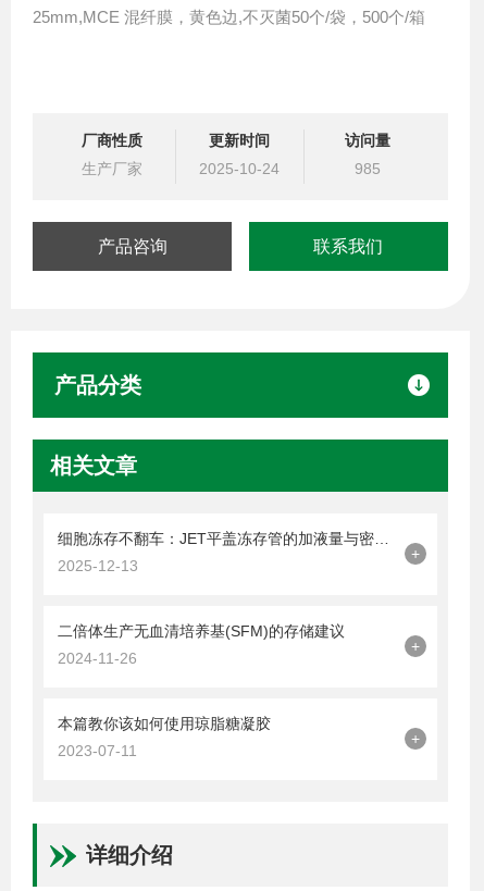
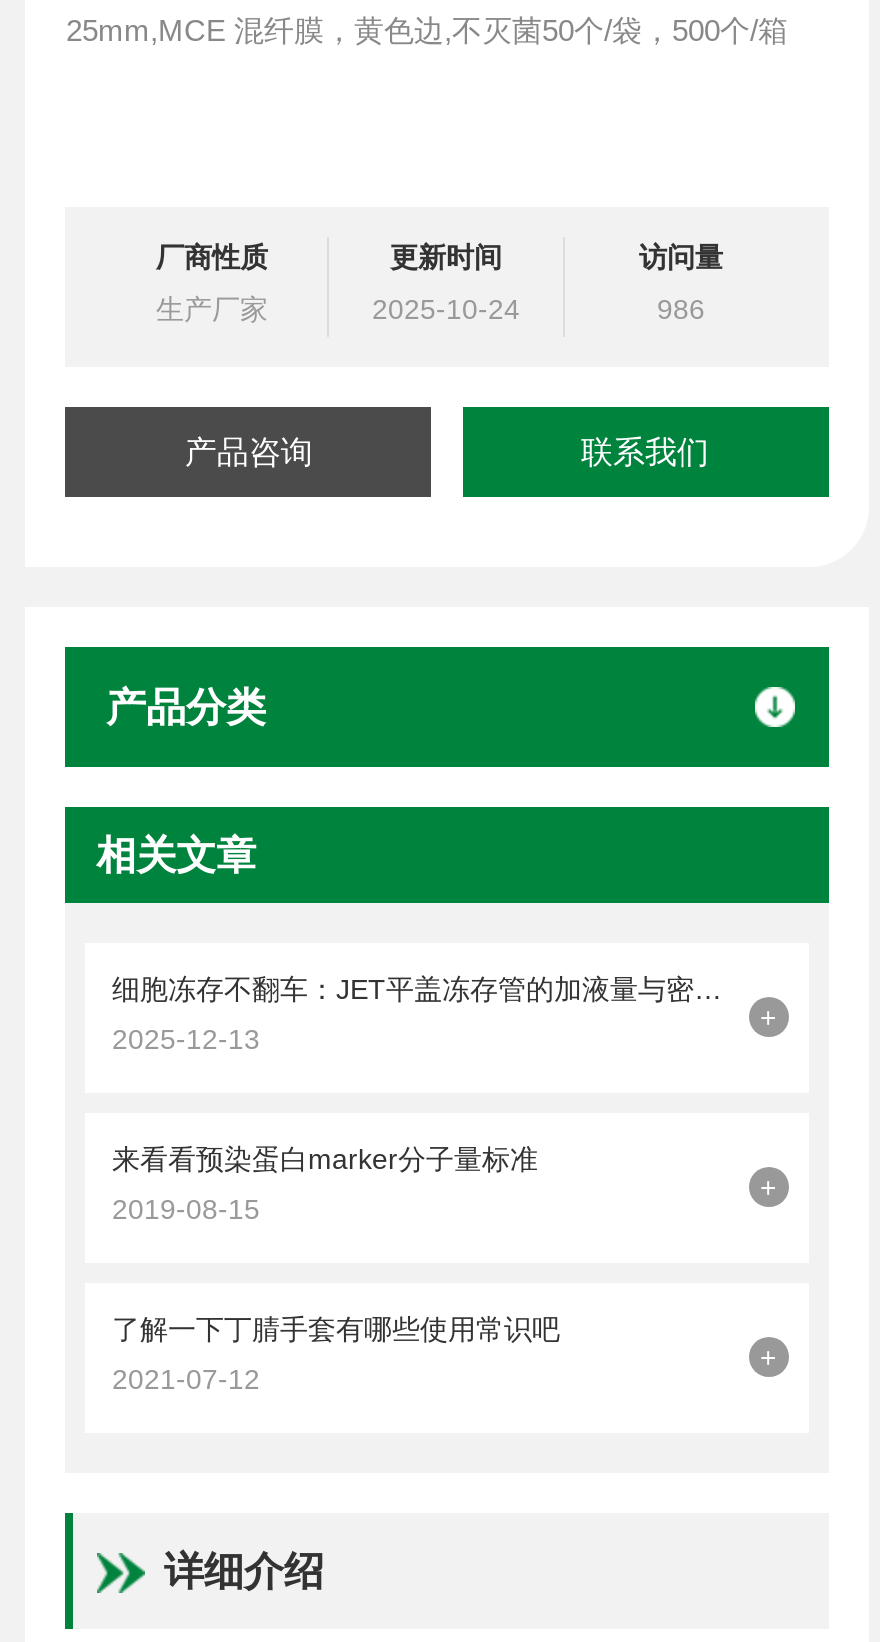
[355,160,381,177] 985 -> [657,293,705,325] 986
[58,622,345,640] 二倍体生产无血清培养基(SFM)的存储建议 -> [112,1143,538,1175] 来看看预染蛋白marker分子量标准
[58,649,137,667] 2024-11-26 -> [112,1193,260,1225] 2019-08-15
[58,715,271,732] 本篇教你该如何使用琼脂糖凝胶 -> [112,1313,560,1345] 了解一下丁腈手套有哪些使用常识吧
[58,742,137,759] 2023-07-11 -> [112,1363,260,1395] 2021-07-12

